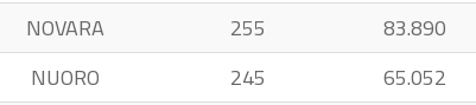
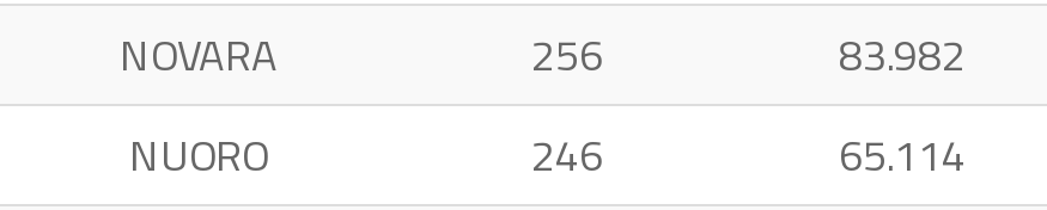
[230,12,266,44] 255 -> [531,23,603,87] 256
[383,12,446,44] 83.890 -> [839,23,966,87] 83.982
[230,61,266,93] 245 -> [531,123,603,187] 246
[383,61,446,93] 65.052 -> [839,123,966,187] 65.114

